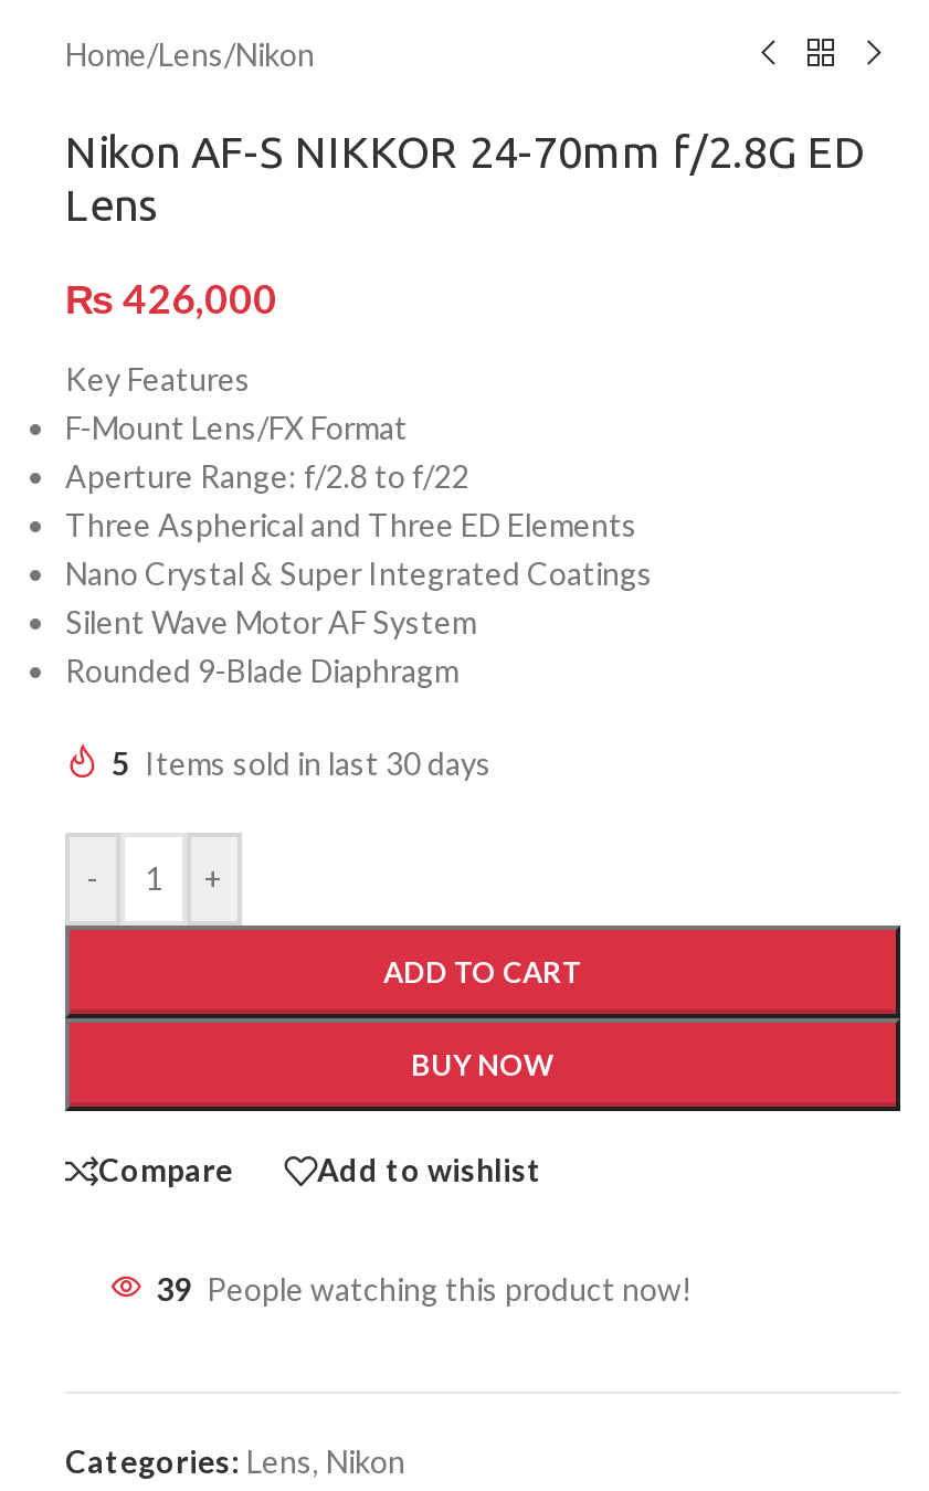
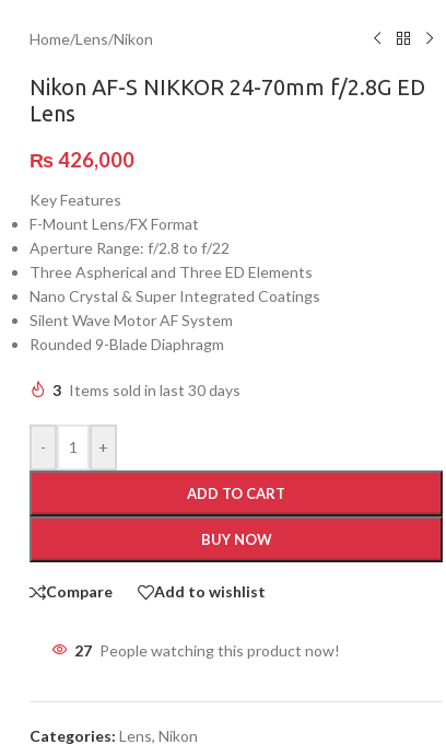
[112,743,492,781] 5 Items sold in last 30 days -> [52,380,240,399] 3 Items sold in last 30 days
[156,1269,693,1307] 39 People watching this product now! -> [74,641,340,659] 27 People watching this product now!

